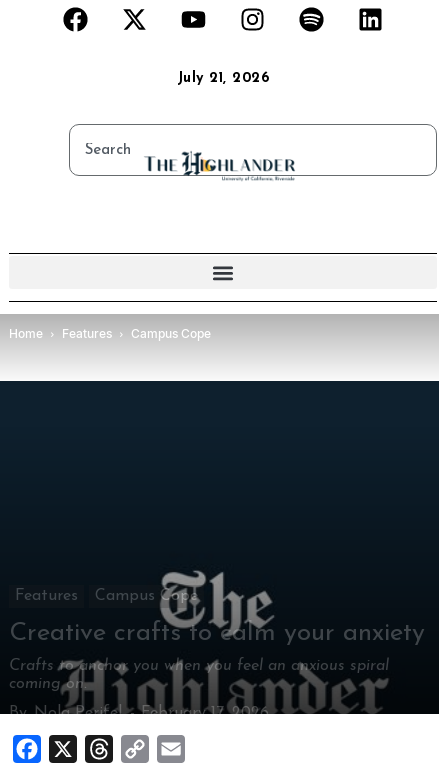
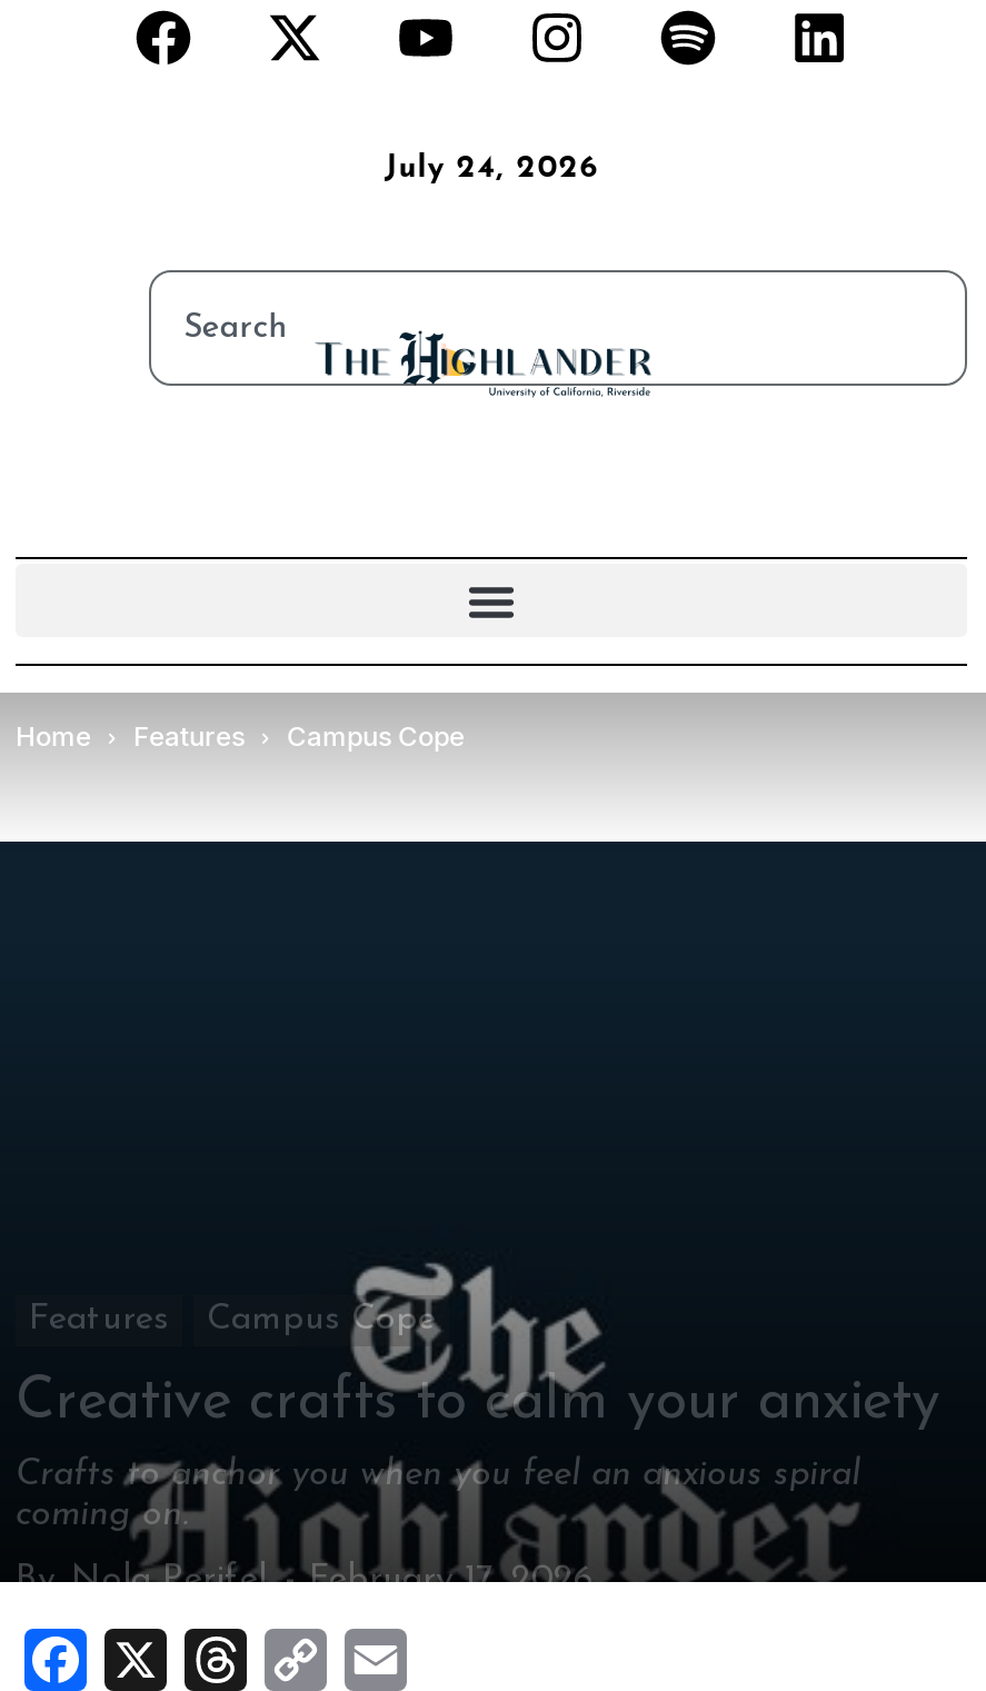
[177,71,269,86] July 21, 2026 -> [384,152,598,186] July 24, 2026

